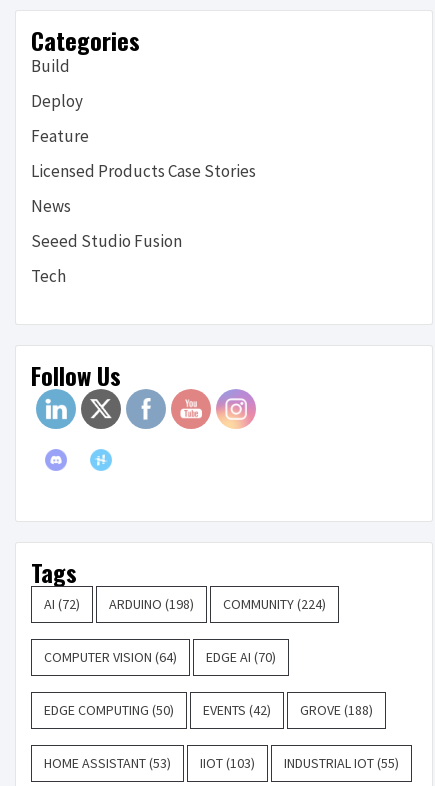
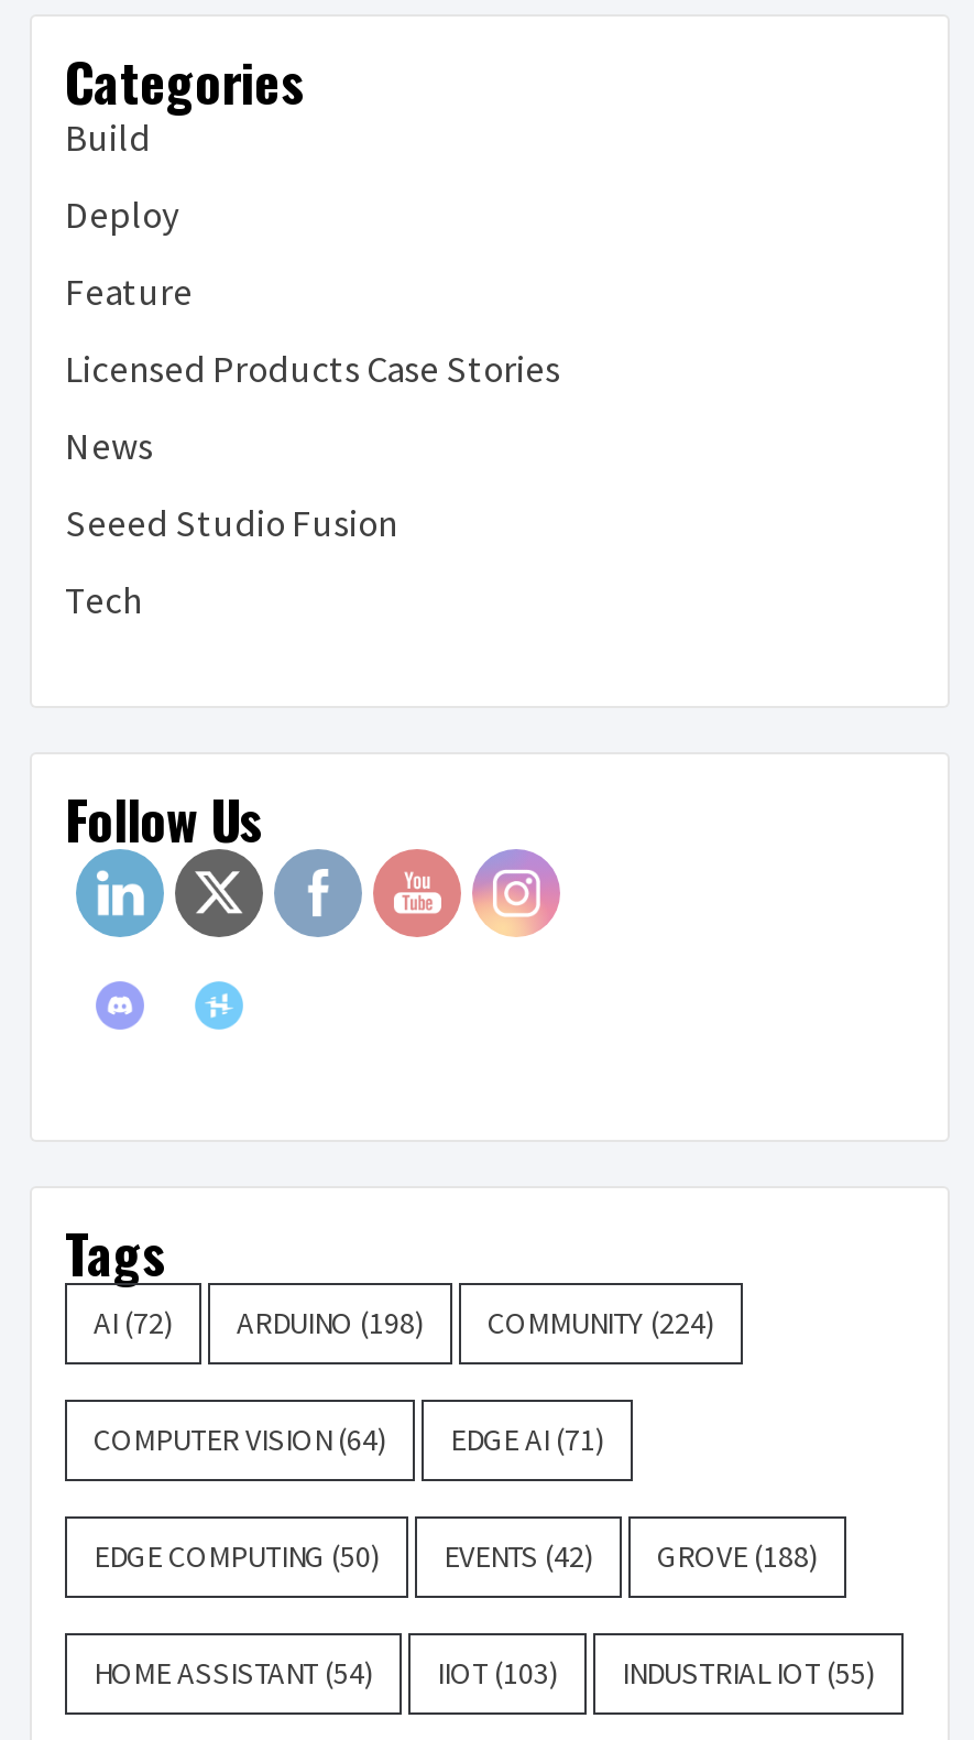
[44,648,276,666] COMPUTER VISION (64) EDGE AI (70) -> [94,1419,604,1459] COMPUTER VISION (64) EDGE AI (71)
[44,754,171,772] HOME ASSISTANT (53) -> [94,1653,373,1692] HOME ASSISTANT (54)

